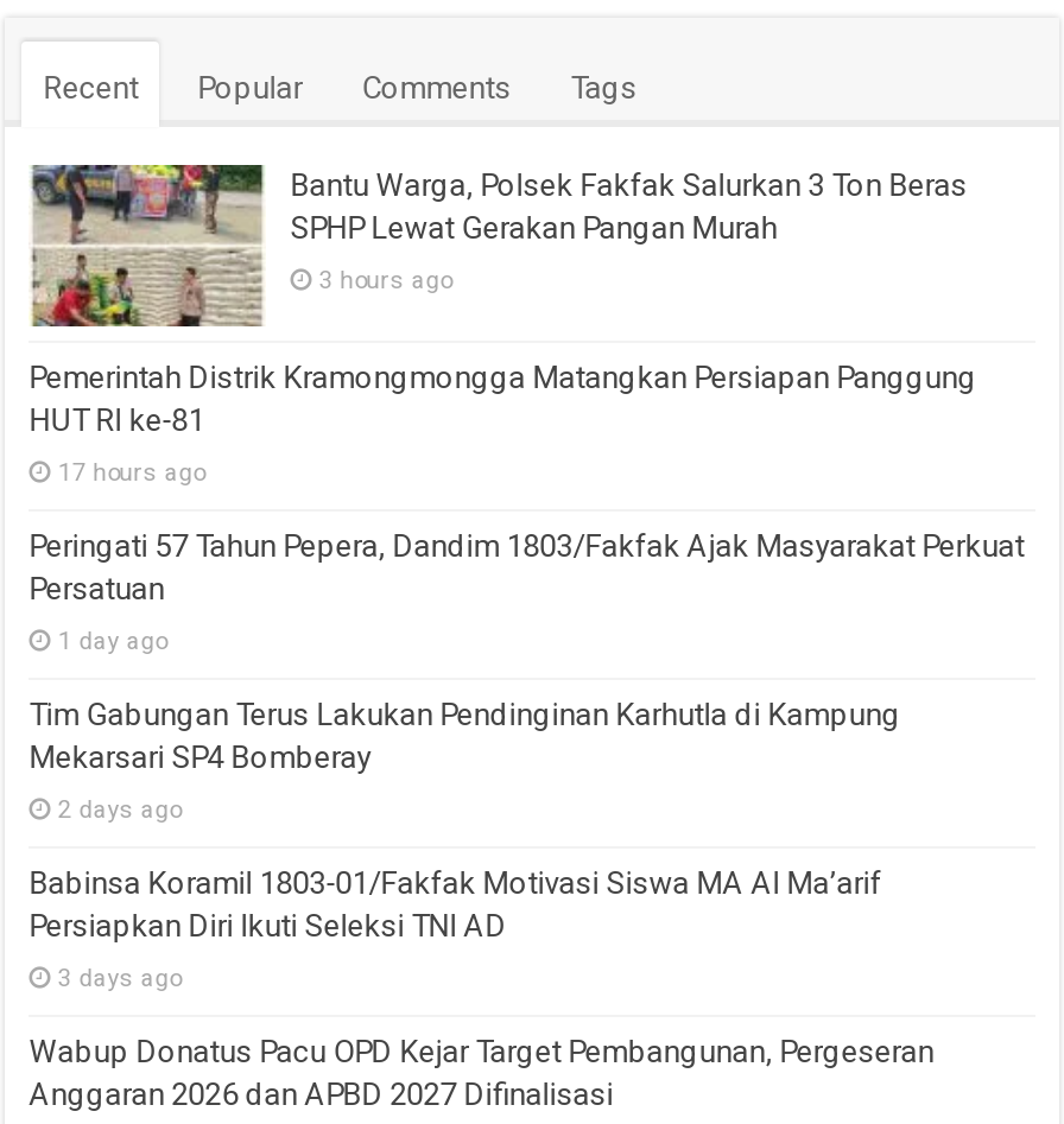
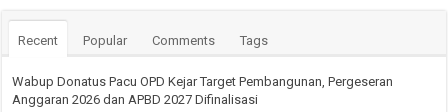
[28,163,1024,995] [image] | Bantu Warga, Polsek Fakfak Salurkan 3 Ton Beras | SPHP Lewat Gerakan Pangan Murah | 3 hours ago | Pemerintah Distrik Kramongmongga Matangkan Persiapan Panggung | HUT RI ke-81 | 17 hours ago | Peringati 57 Tahun Pepera, Dandim 1803/Fakfak Ajak Masyarakat Perkuat | Persatuan | 1 day ago | Tim Gabungan Terus Lakukan Pendinginan Karhutla di Kampung | Mekarsari SP4 Bomberay | 2 days ago | Babinsa Koramil 1803-01/Fakfak Motivasi Siswa MA Al Ma’arif | Persiapkan Diri Ikuti Seleksi TNI AD | 3 days ago -> none

